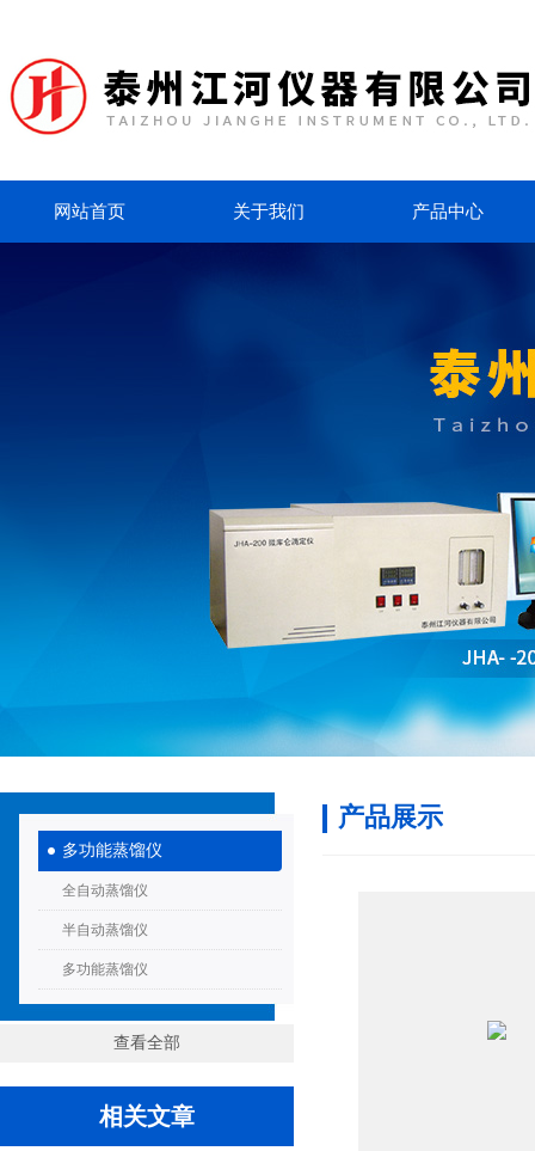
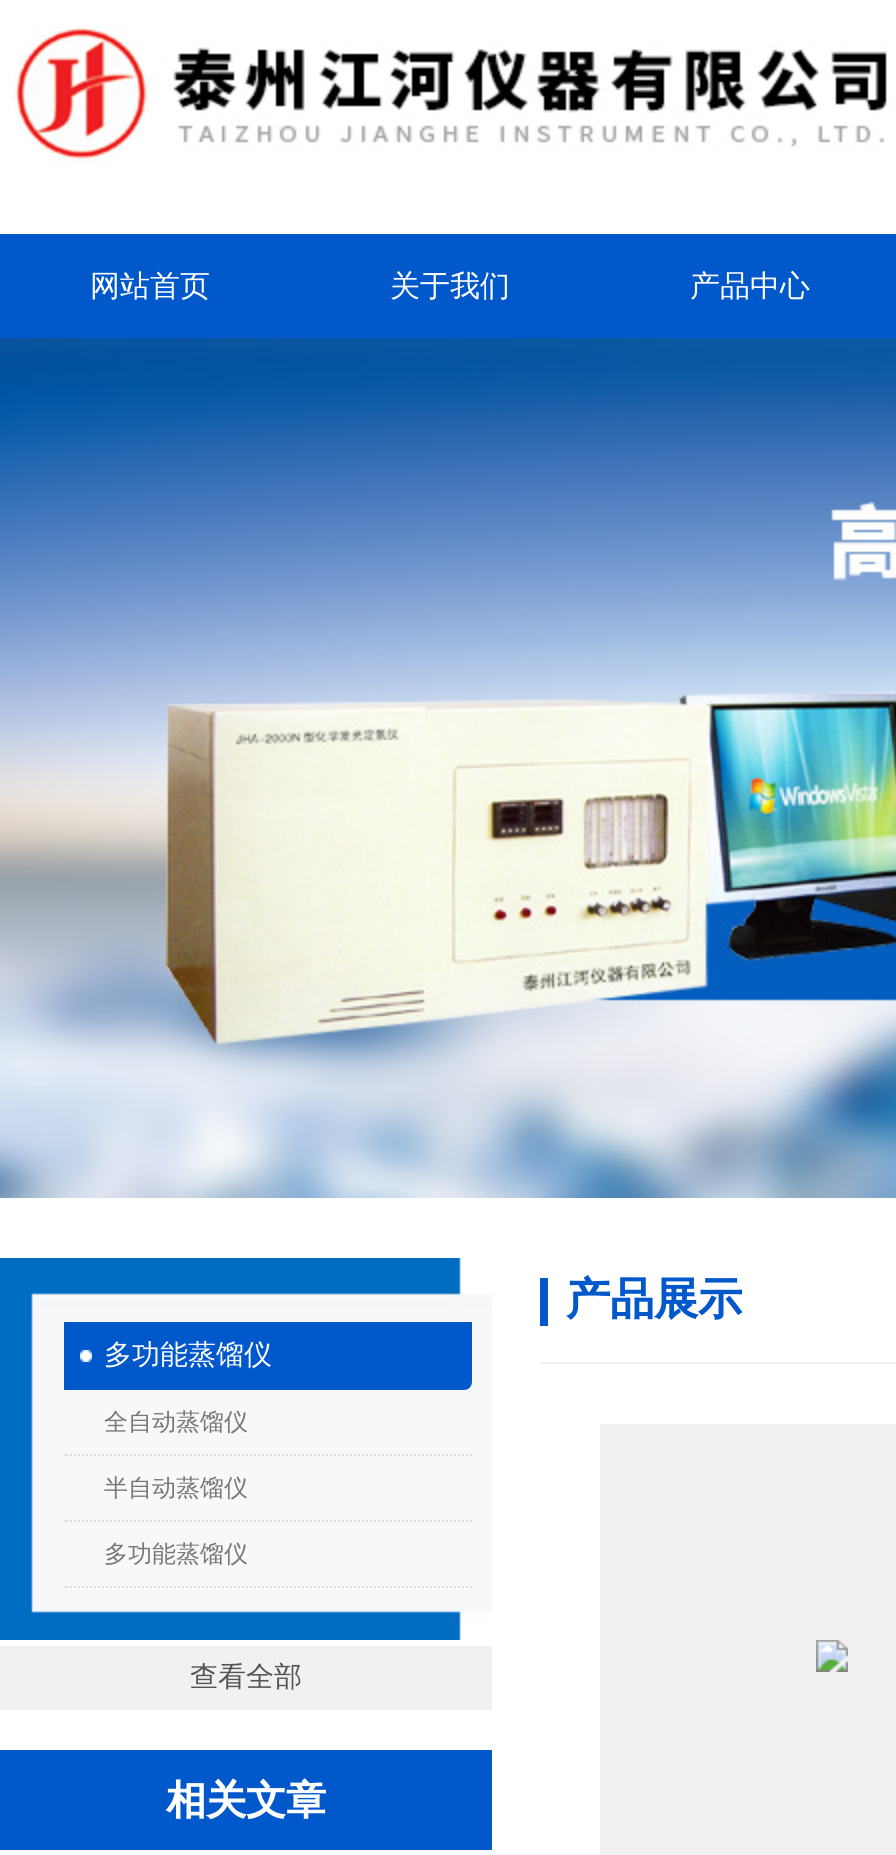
[4,243,531,758] [image] -> [6,340,890,1198] [image]

